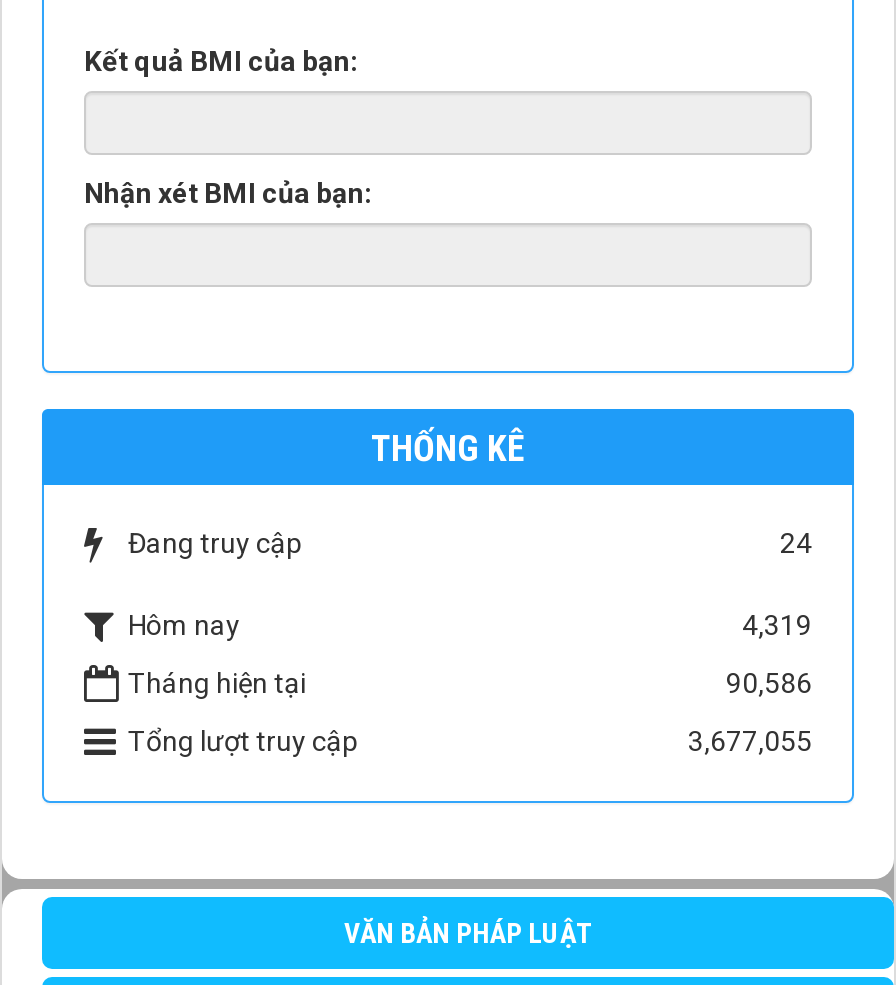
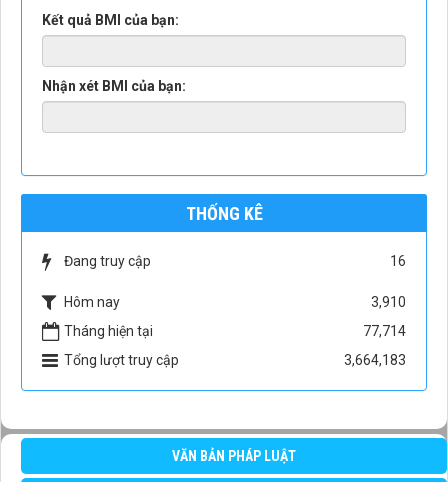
[780,526,812,558] 24 -> [390,253,406,269] 16
[742,608,812,640] 4,319 -> [371,294,406,310] 3,910
[726,666,812,698] 90,586 -> [363,323,406,339] 77,714
[688,724,812,756] 3,677,055 -> [344,352,406,368] 3,664,183

